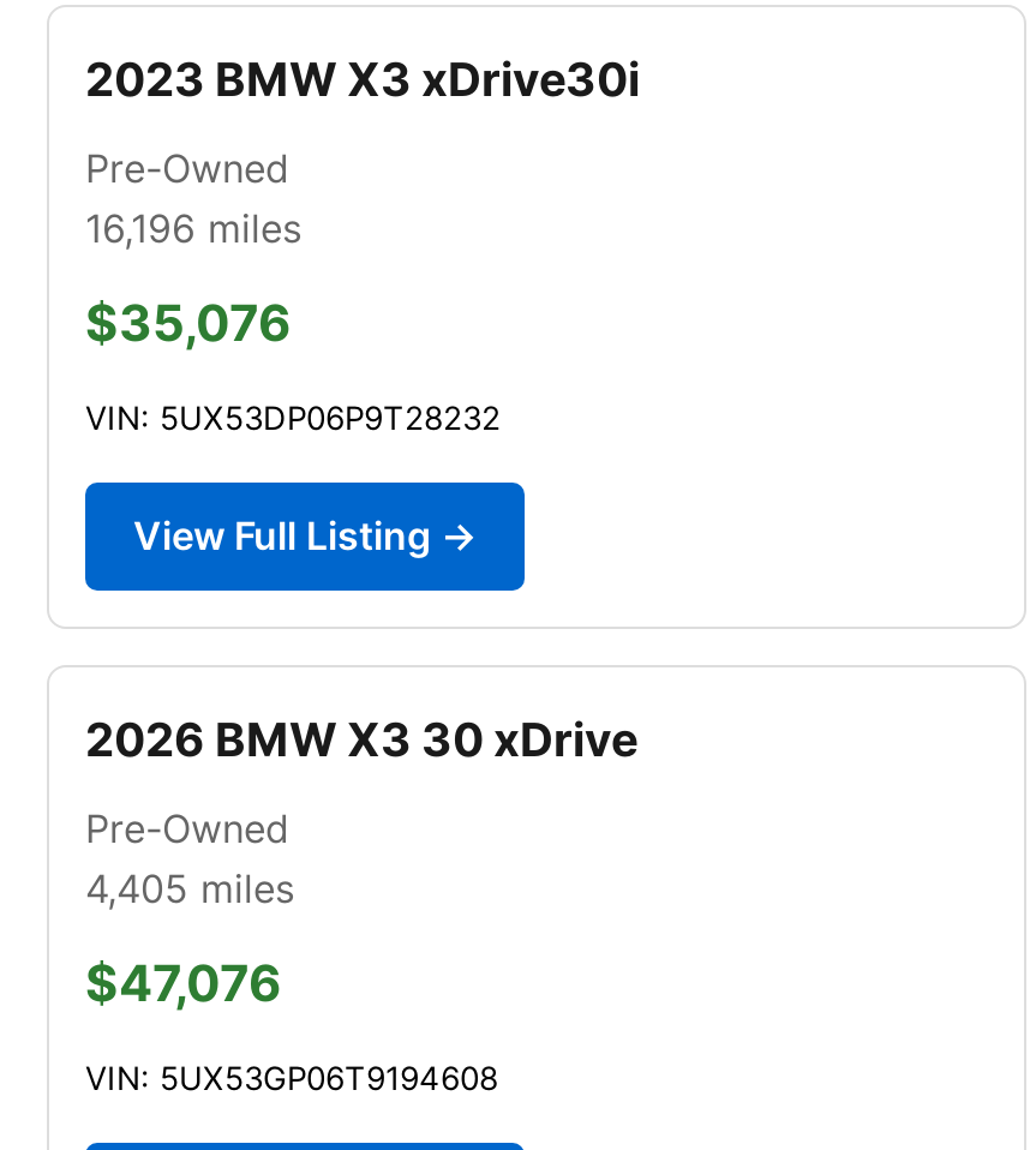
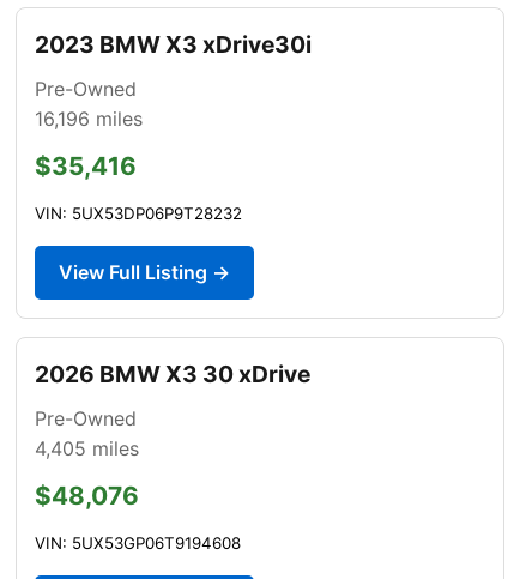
[85,293,292,353] $35,076 -> [35,151,137,181] $35,416
[85,953,282,1013] $47,076 -> [35,481,139,511] $48,076

